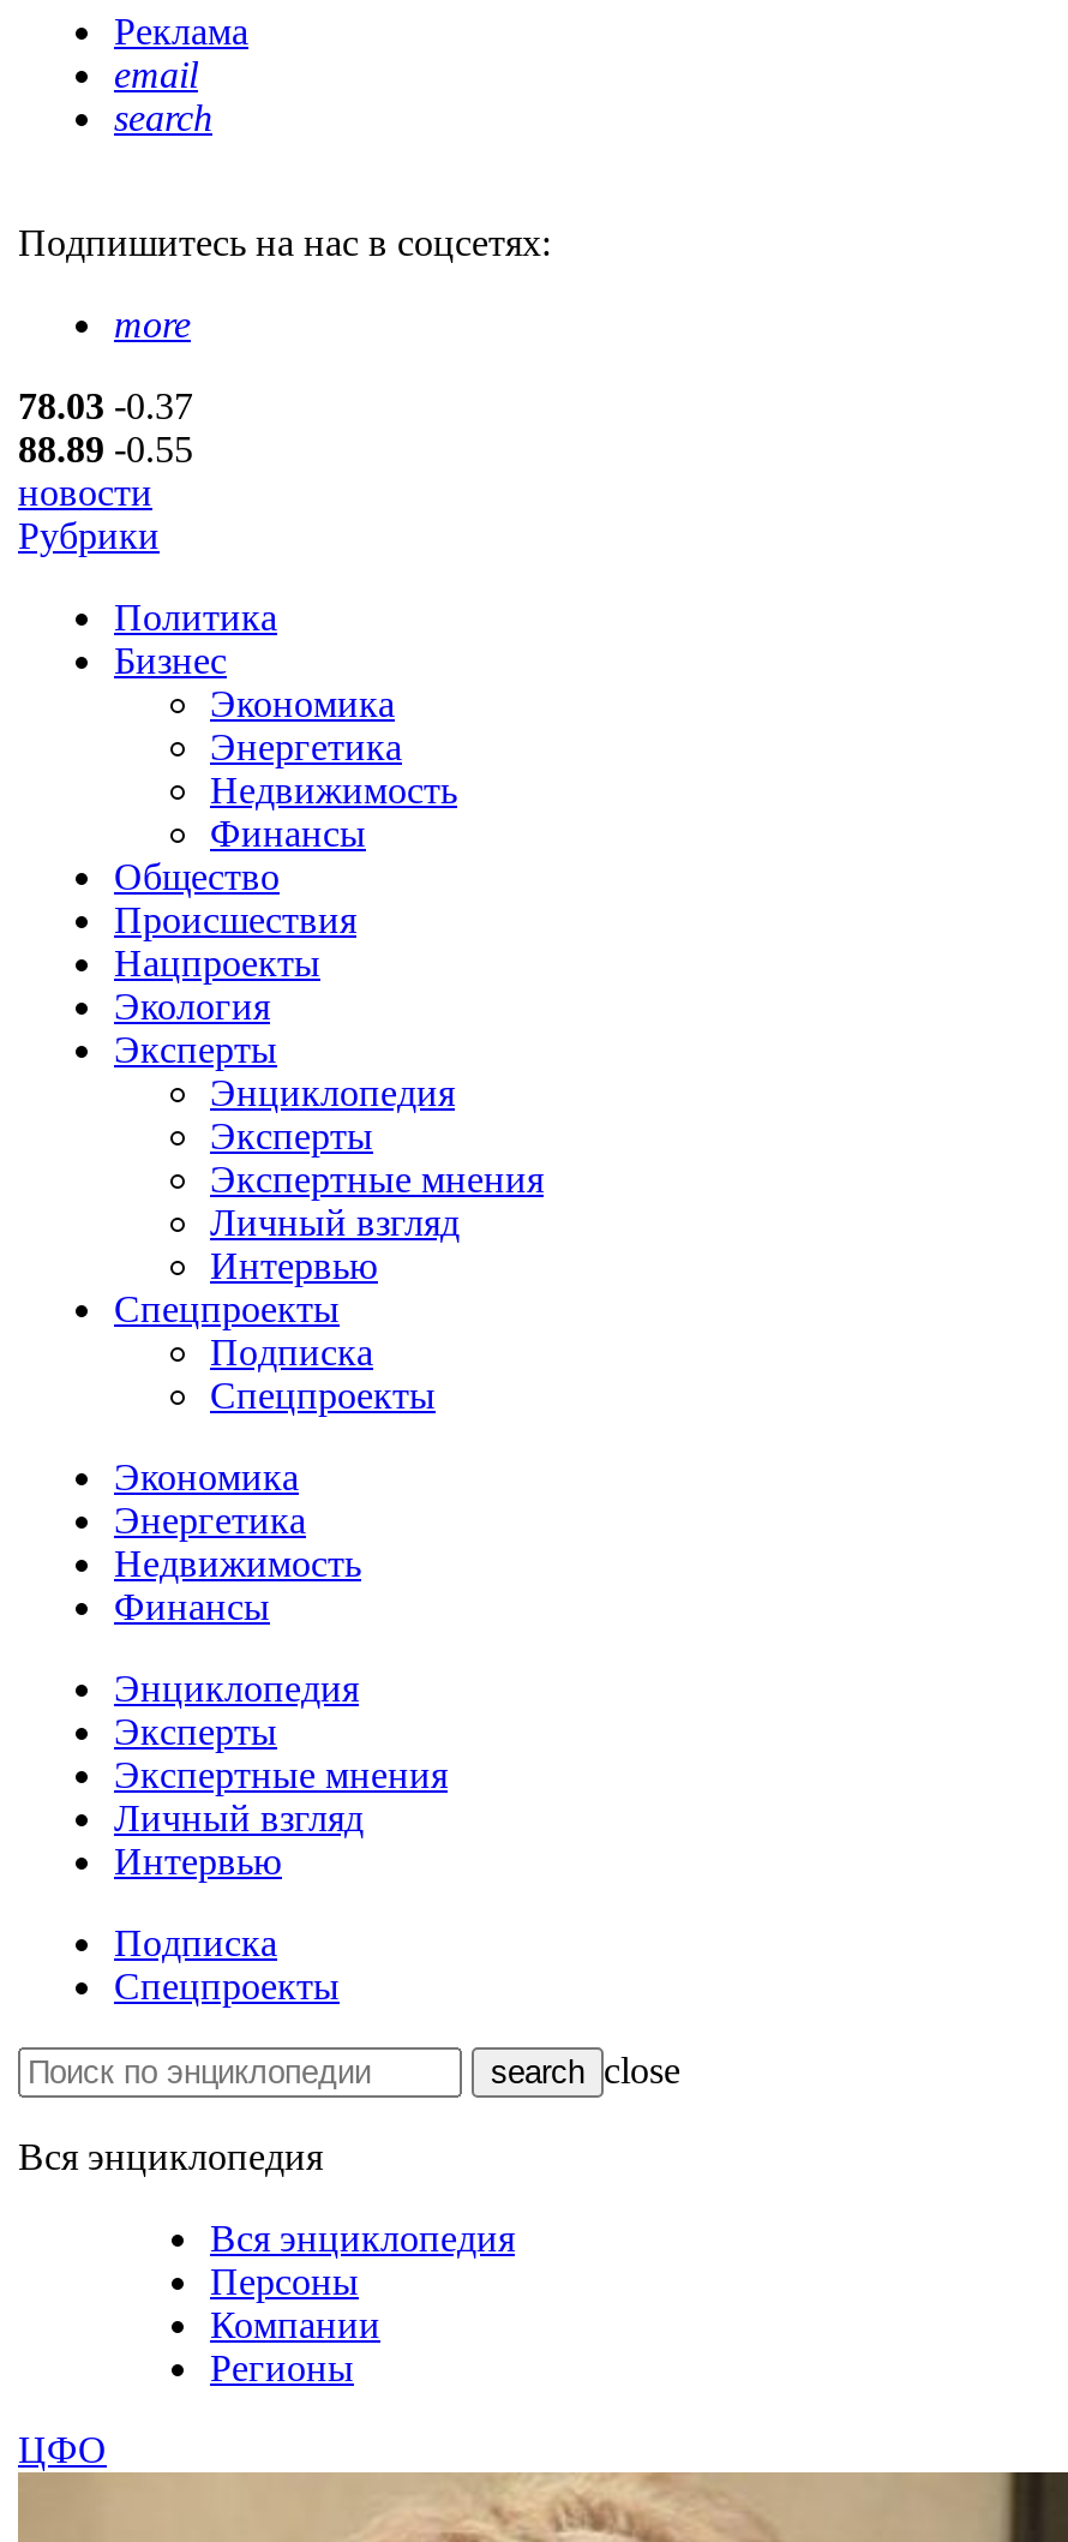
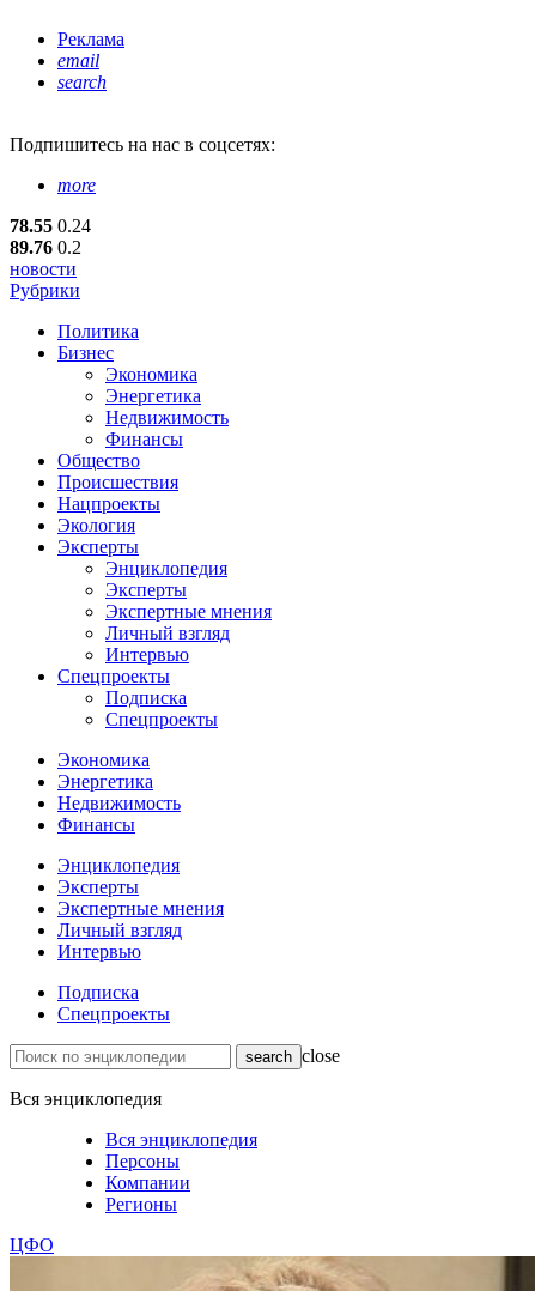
[18,385,193,426] 78.03 -0.37 -> [10,216,91,236] 78.55 0.24
[18,429,193,469] 88.89 -0.55 -> [10,237,81,257] 89.76 0.2

